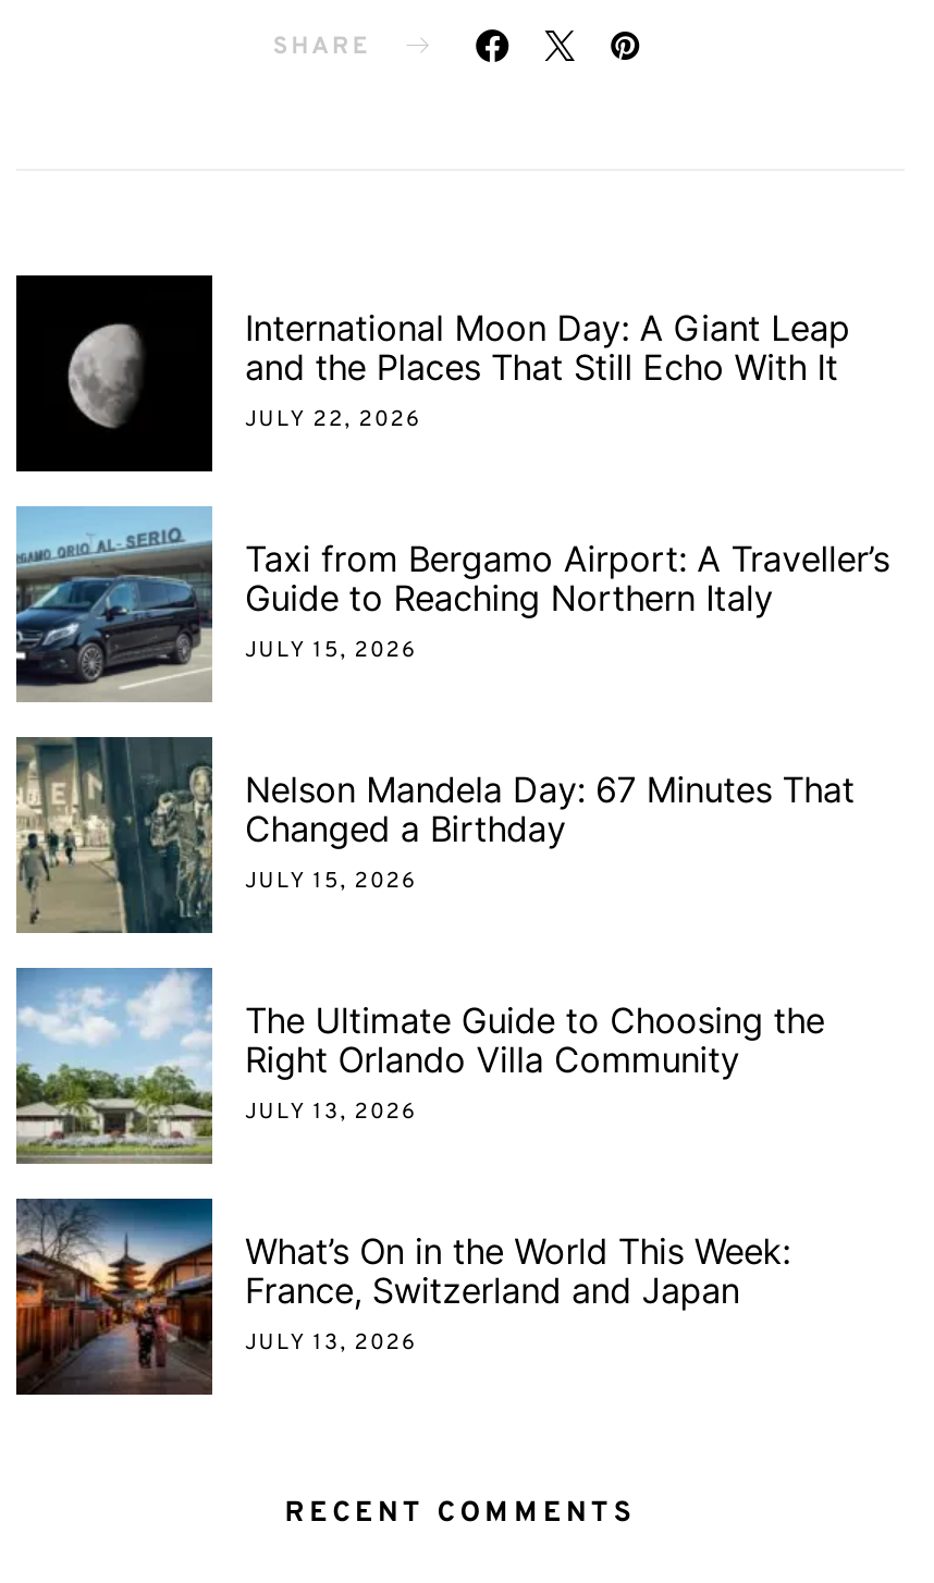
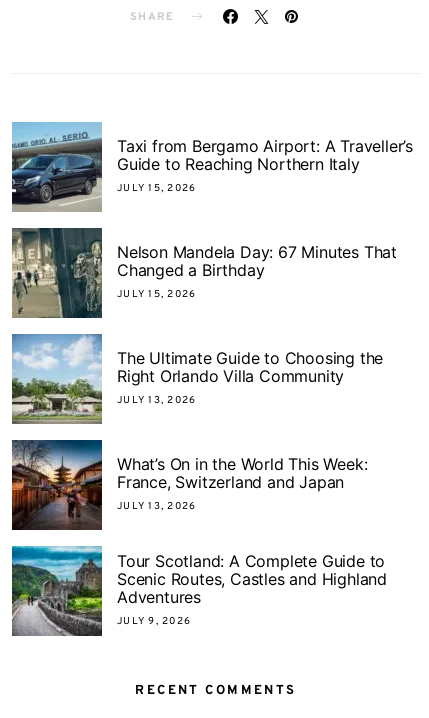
[14,273,850,471] [image] | International Moon Day: A Giant Leap | and the Places That Still Echo With It | JULY 22, 2026 -> none
moved [12,515,889,1358] -> [10,126,413,513]: [image] | Taxi from Bergamo Airport: A Traveller’s | Guide to Reaching Northern Italy | ... | France, Switzerland and Japan | JULY 13, 2026
none -> [11,545,387,637] [image] | Tour Scotland: A Complete Guide to | Scenic Routes, Castles and Highland | Adventures | JULY 9, 2026

